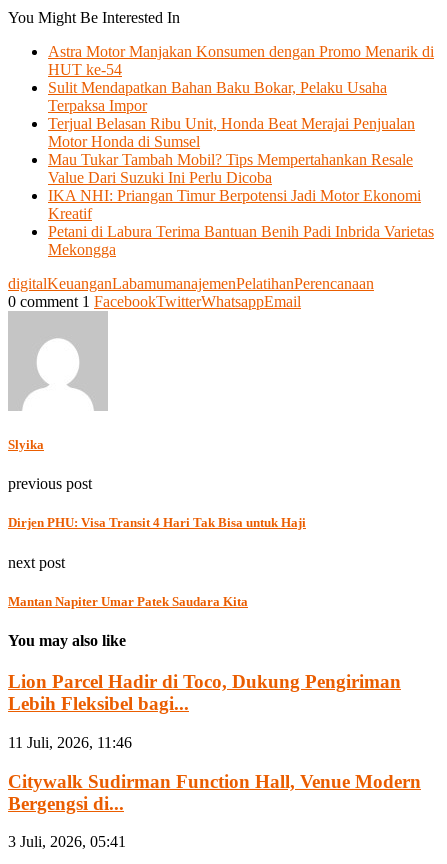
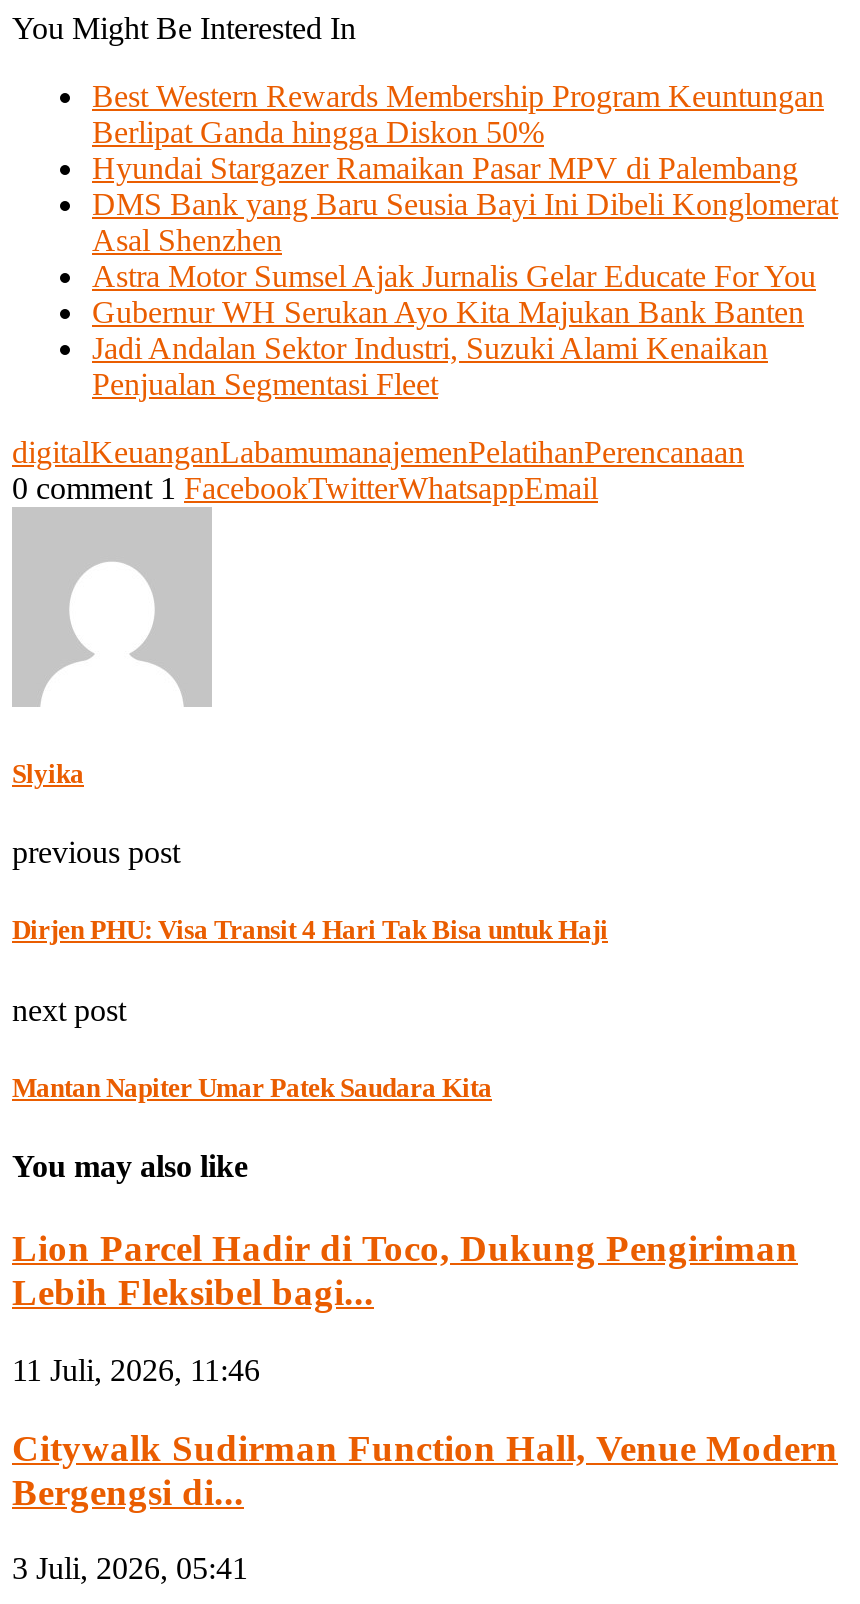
[48,43,434,258] Astra Motor Manjakan Konsumen dengan Promo Menarik di | HUT ke-54 | Sulit Mendapatkan Bahan Baku Bokar, Pelaku Usaha | Terpaksa Impor | Terjual Belasan Ribu Unit, Honda Beat Merajai Penjualan | Motor Honda di Sumsel | Mau Tukar Tambah Mobil? Tips Mempertahankan Resale | Value Dari Suzuki Ini Perlu Dicoba | IKA NHI: Priangan Timur Berpotensi Jadi Motor Ekonomi | Kreatif | Petani di Labura Terima Bantuan Benih Padi Inbrida Varietas | Mekongga -> [92,79,838,401] Best Western Rewards Membership Program Keuntungan | Berlipat Ganda hingga Diskon 50% | Hyundai Stargazer Ramaikan Pasar MPV di Palembang | DMS Bank yang Baru Seusia Bayi Ini Dibeli Konglomerat | Asal Shenzhen | Astra Motor Sumsel Ajak Jurnalis Gelar Educate For You | Gubernur WH Serukan Ayo Kita Majukan Bank Banten | Jadi Andalan Sektor Industri, Suzuki Alami Kenaikan | Penjualan Segmentasi Fleet

